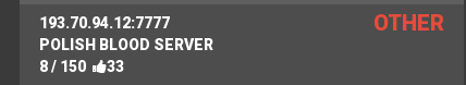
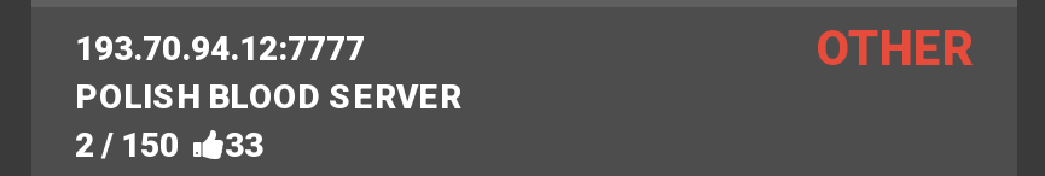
[39,58,124,75] 8 / 150 33 -> [75,125,263,164] 2 / 150 33

